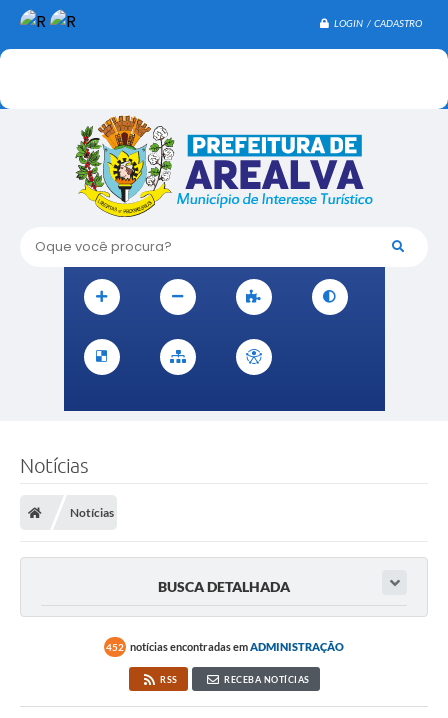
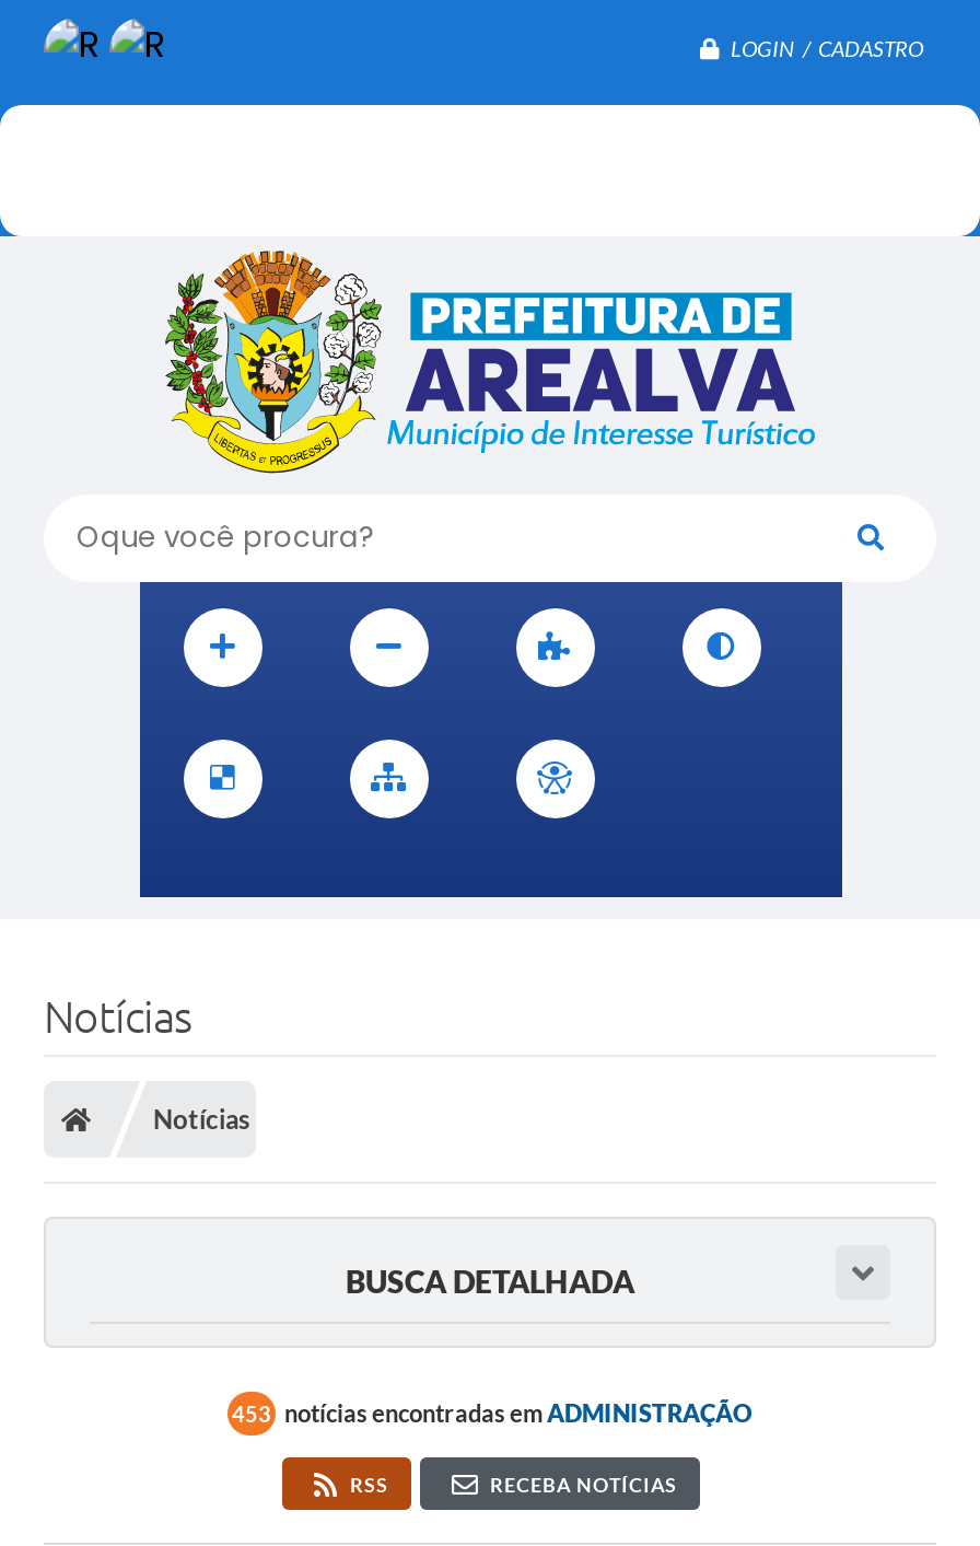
[106,640,344,653] 452 notícias encontradas em ADMINISTRAÇÃO -> [232,1399,752,1428] 453 notícias encontradas em ADMINISTRAÇÃO

